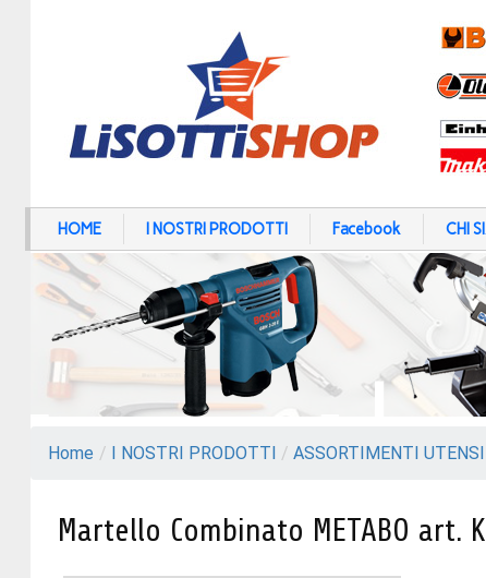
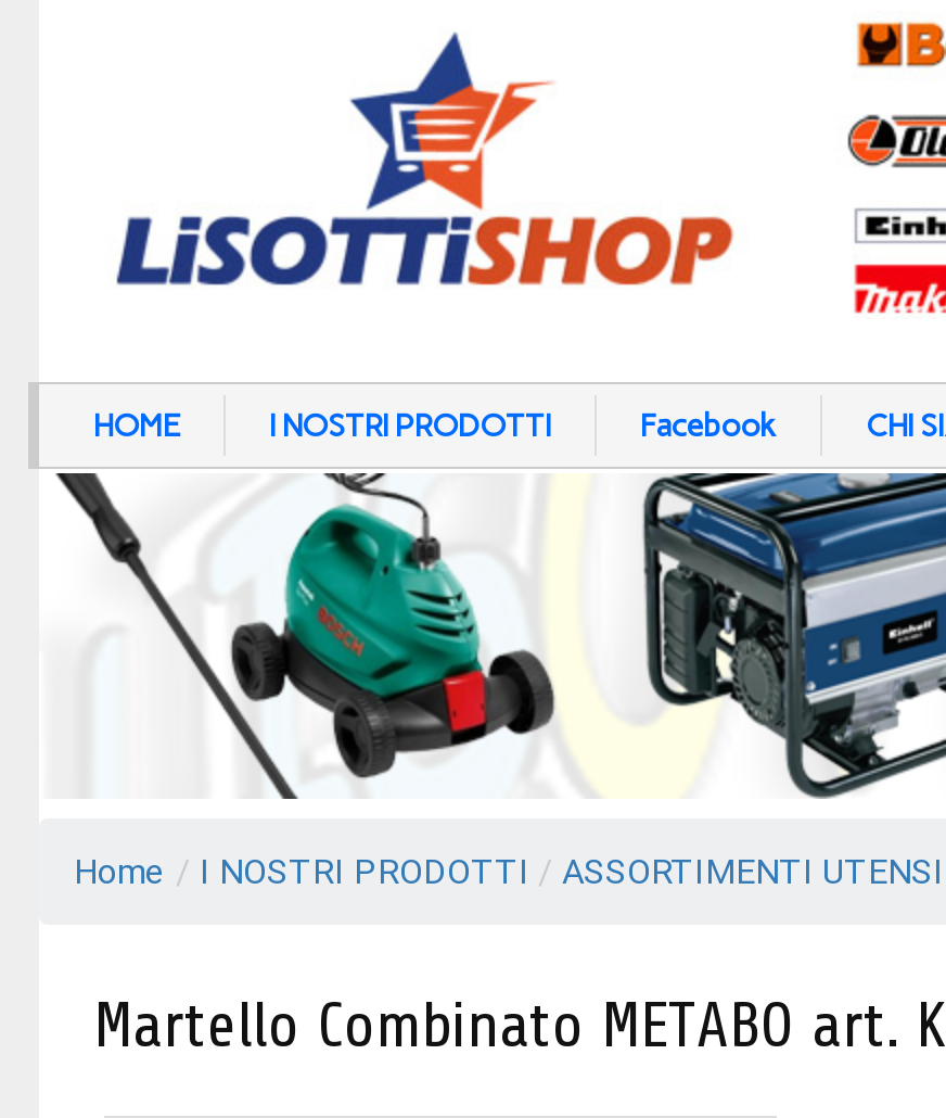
[34,252,483,418] [image] -> [50,471,939,801] [image]

